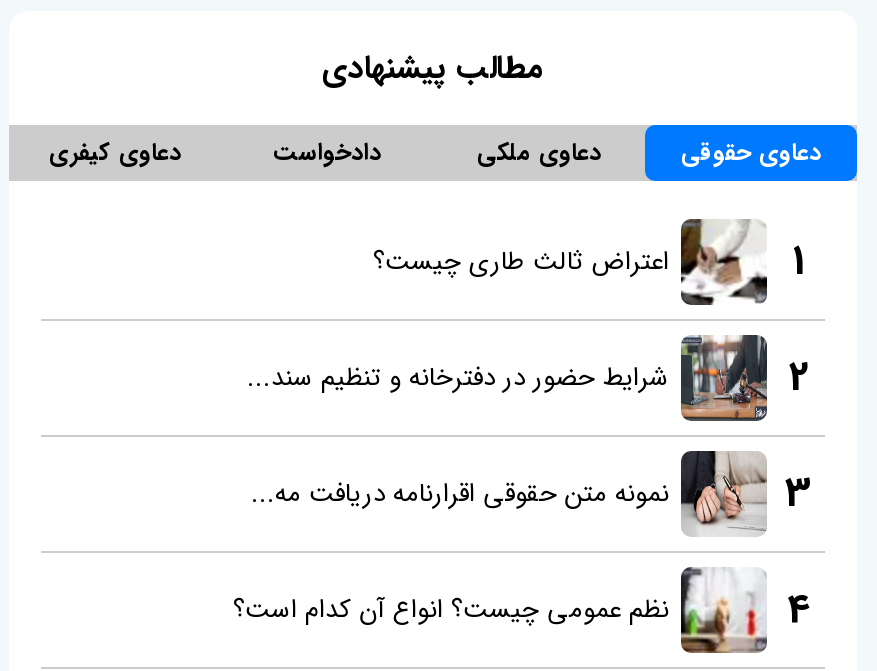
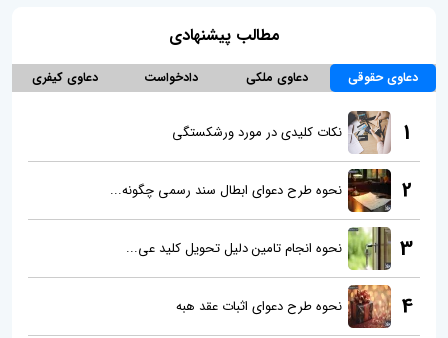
[373,219,769,307] [image] | اعتراض ثالث طاری چیست؟ -> [172,110,391,154] [image] | نکات کلیدی در مورد ورشکستگی
[247,335,769,423] [image] | شرایط حضور در دفترخانه و تنظیم سند... -> [110,168,392,213] [image] | نحوه طرح دعوای ابطال سند رسمی چگونه...
[251,449,765,537] [image] | نمونه متن حقوقی اقرارنامه دریافت مه... -> [126,227,391,271] [image] | نحوه انجام تامین دلیل تحویل کلید عی...
[233,567,767,653] [image] | نظم عمومی چیست؟ انواع آن کدام است؟ -> [176,284,392,328] [image] | نحوه طرح دعوای اثبات عقد هبه

